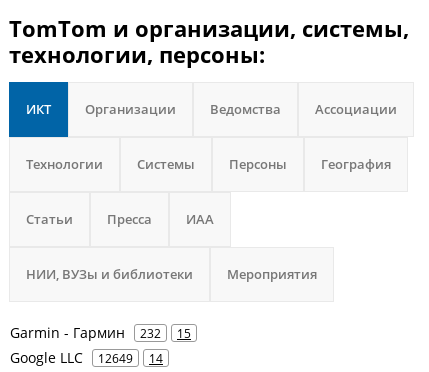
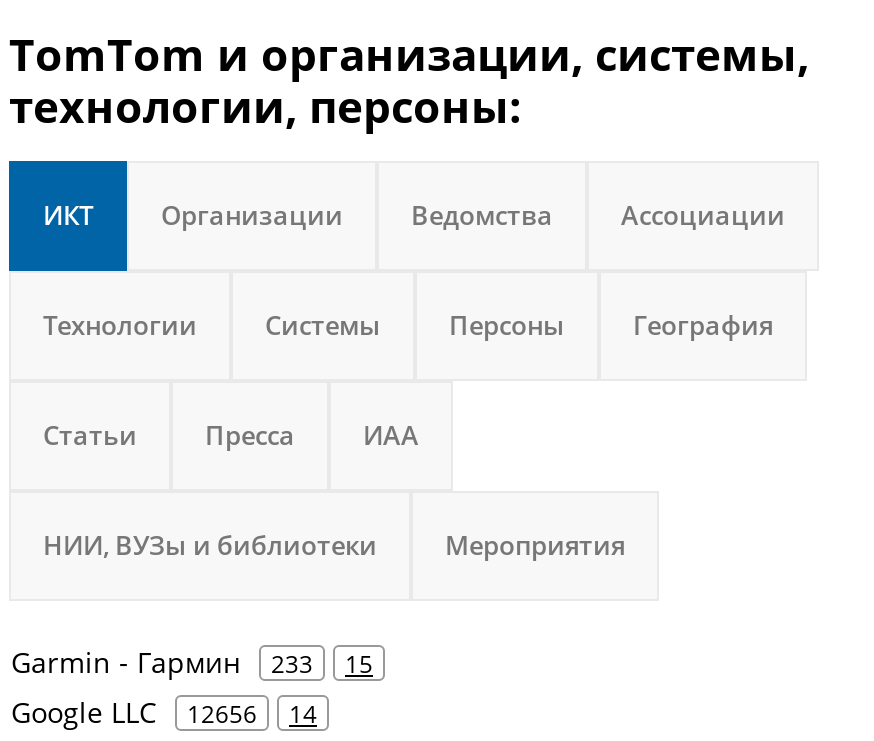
[140,325,161,341] 232 -> [271,648,313,680] 233
[10,348,163,367] Google LLC 12649 14 -> [11,694,317,732] Google LLC 12656 14

